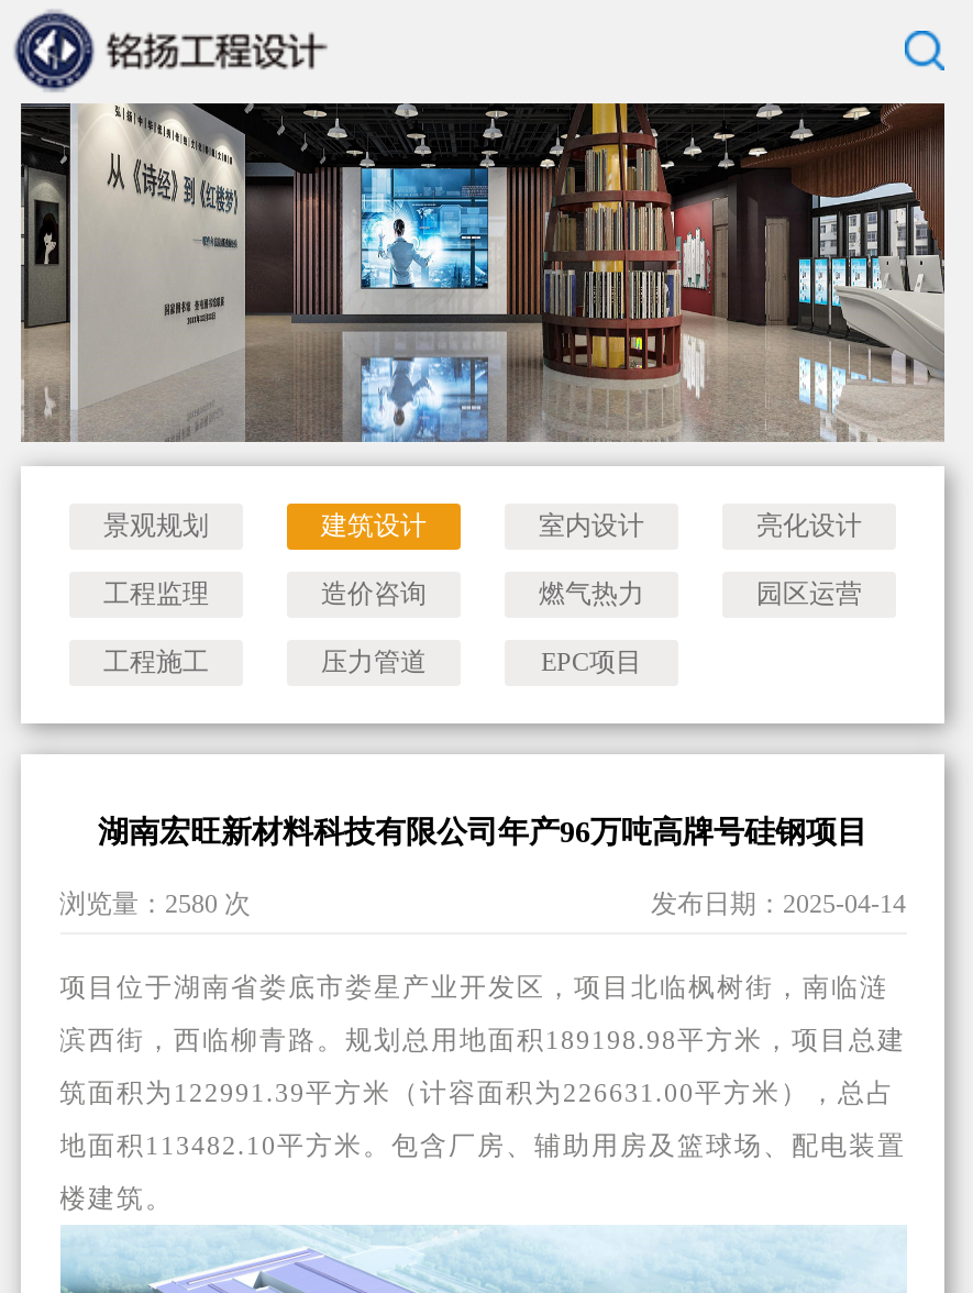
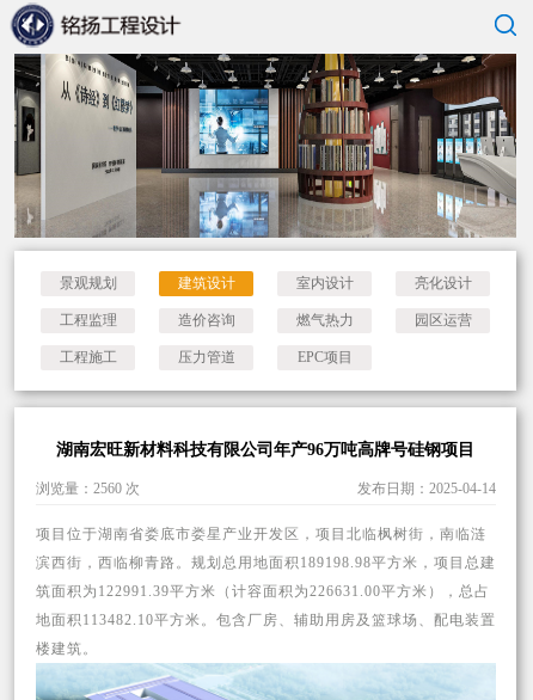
[59,887,251,918] 浏览量：2580 次 -> [35,480,139,496] 浏览量：2560 次

